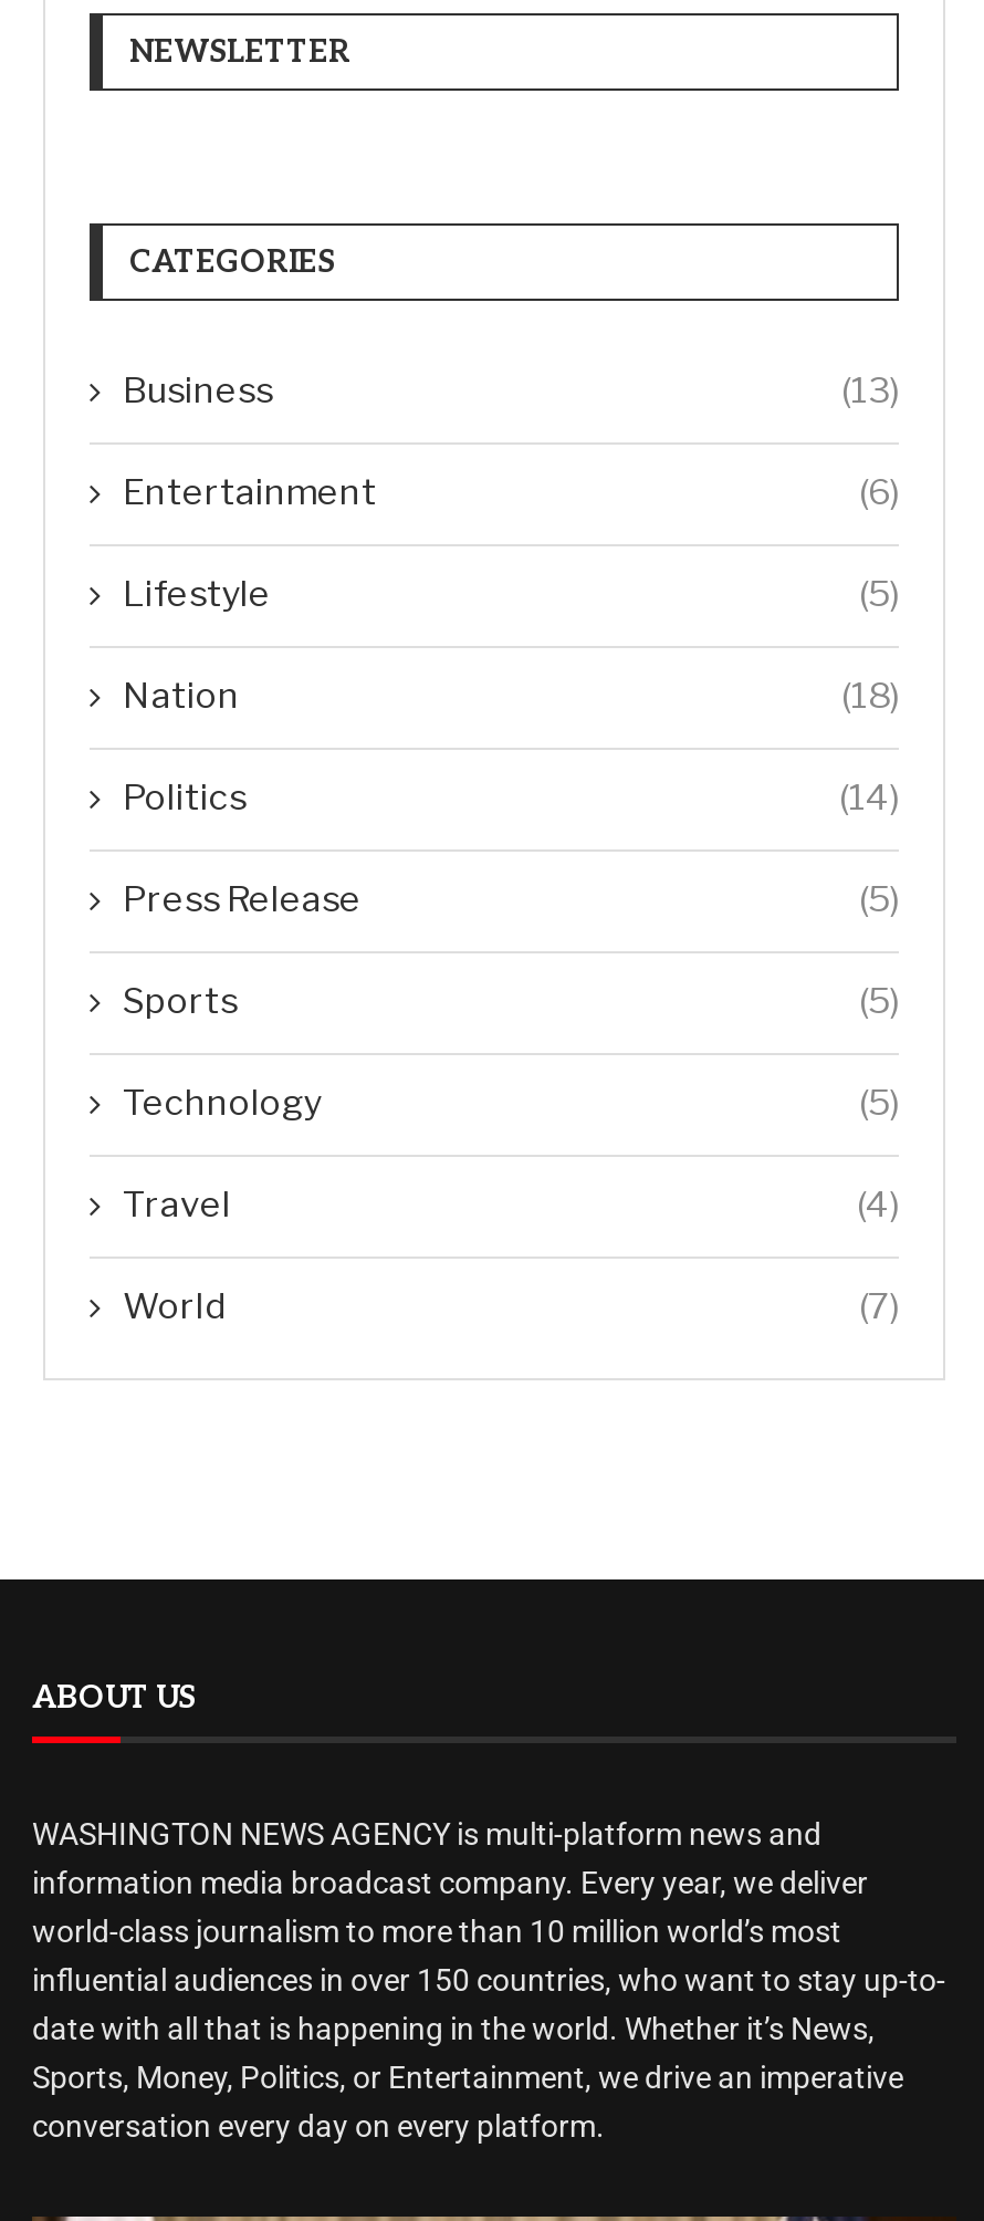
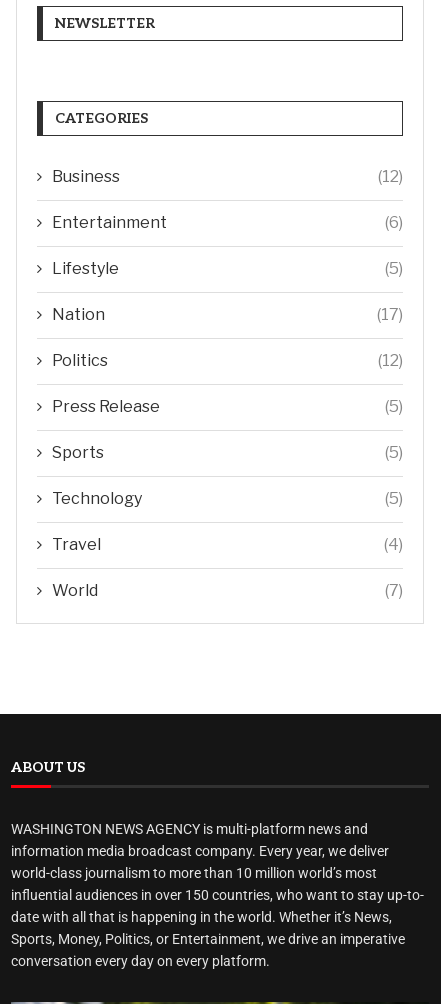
[841,369,899,411] (13) -> [378,167,403,186] (12)
[841,675,899,717] (18) -> [377,305,403,324] (17)
[839,776,899,818] (14) -> [378,351,403,370] (12)

